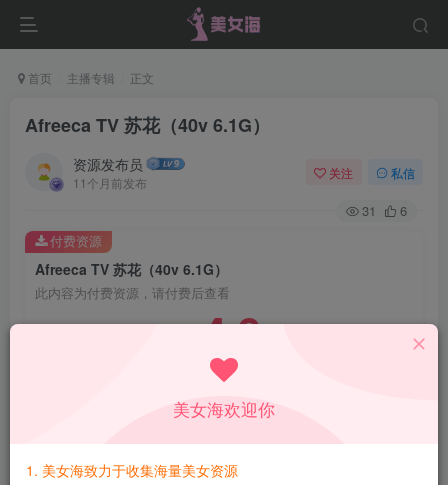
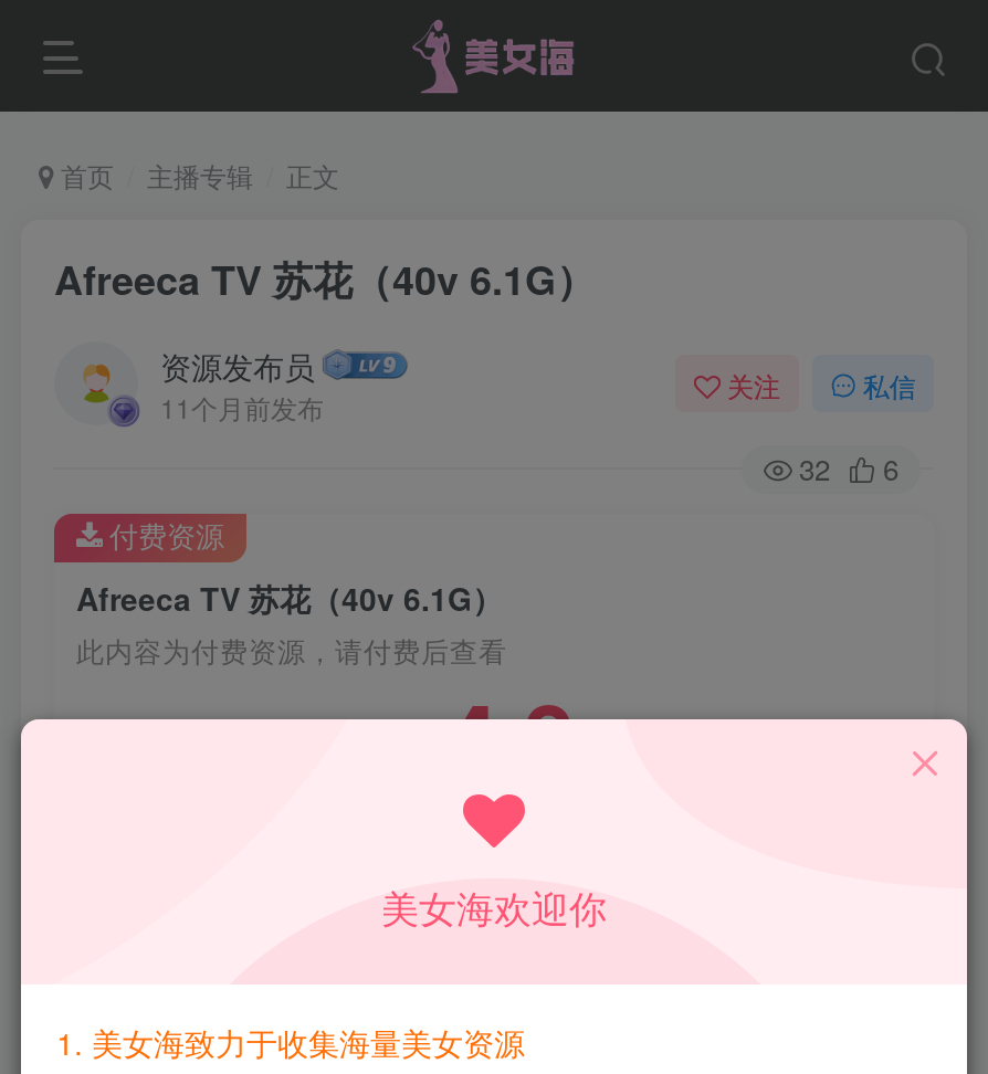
[362,201,407,220] 31 6 -> [799,447,898,489] 32 6

